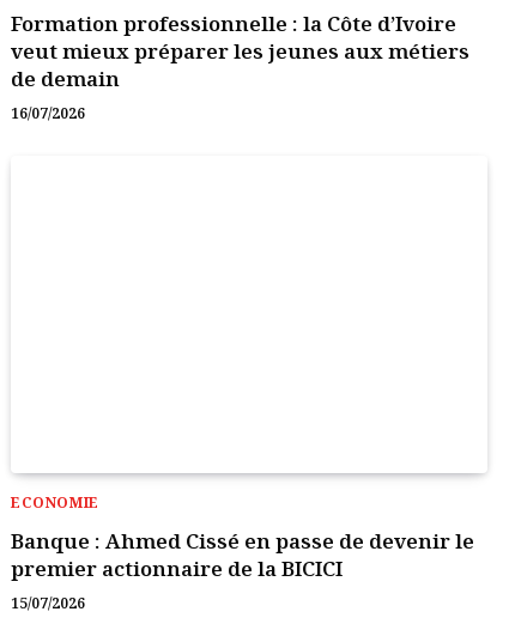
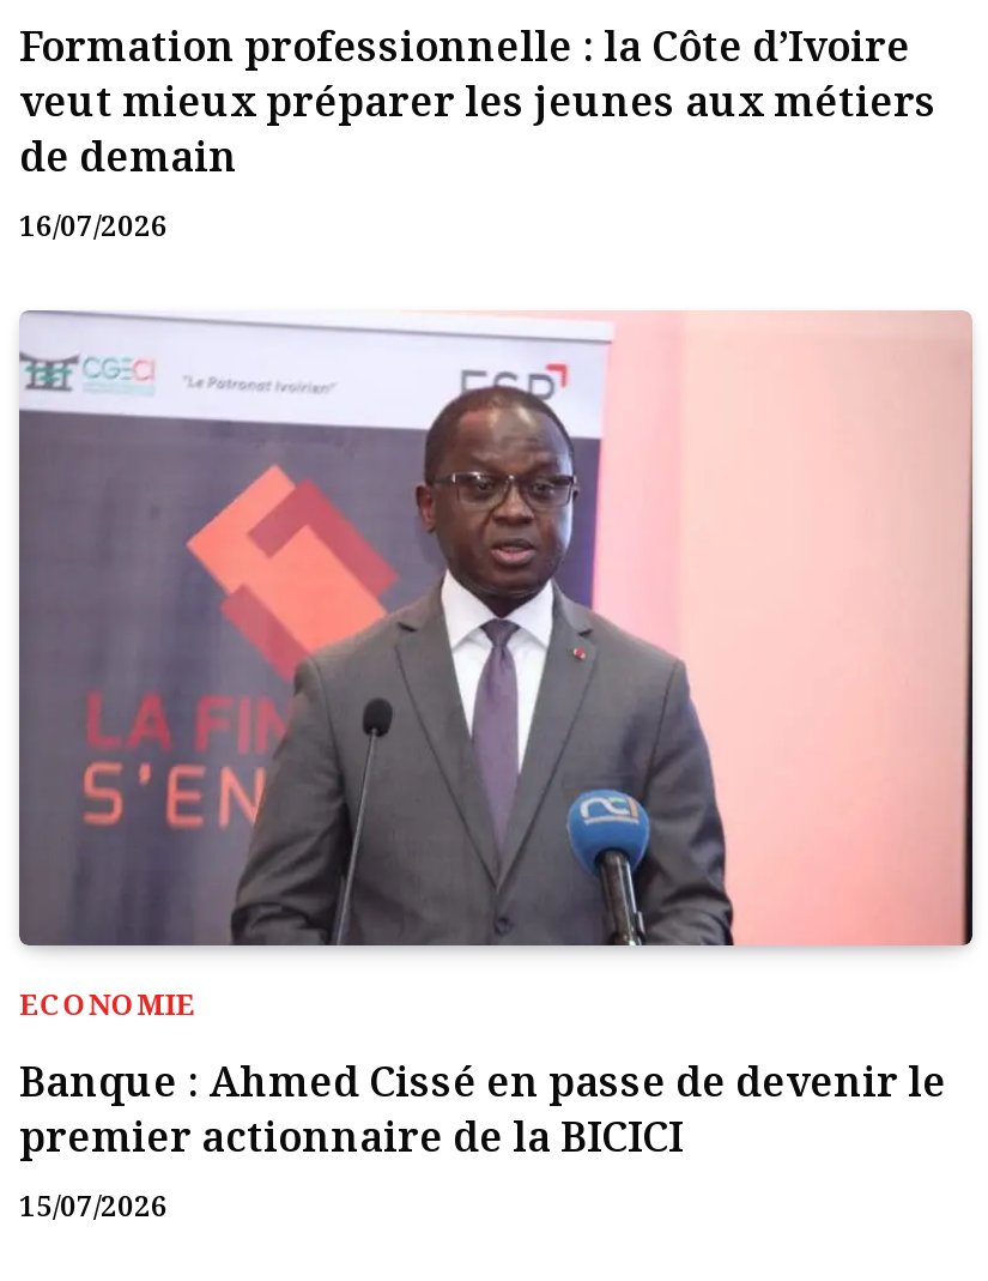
none -> [17,308,975,948] [image]

